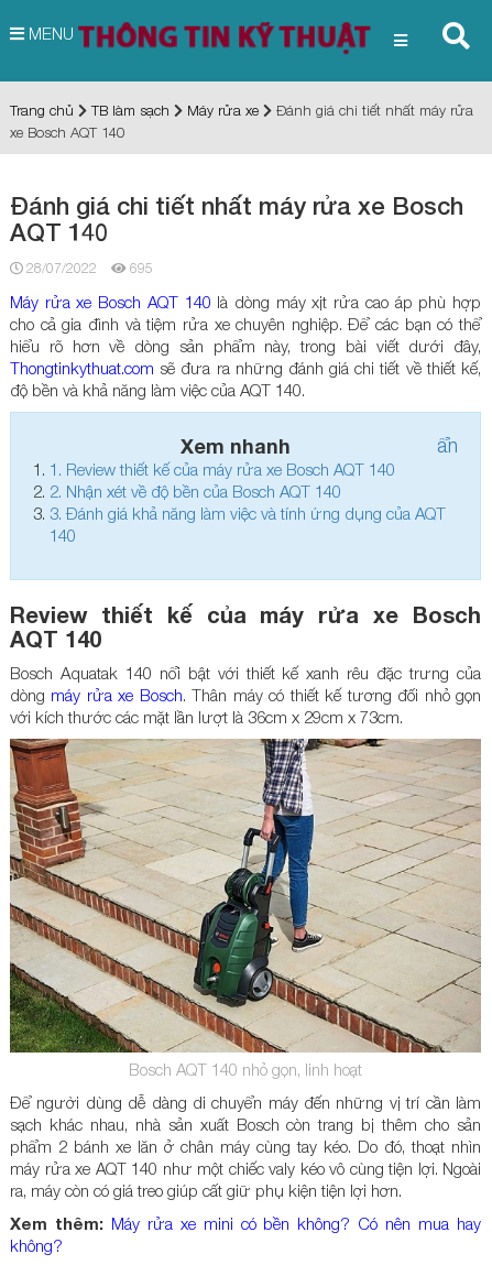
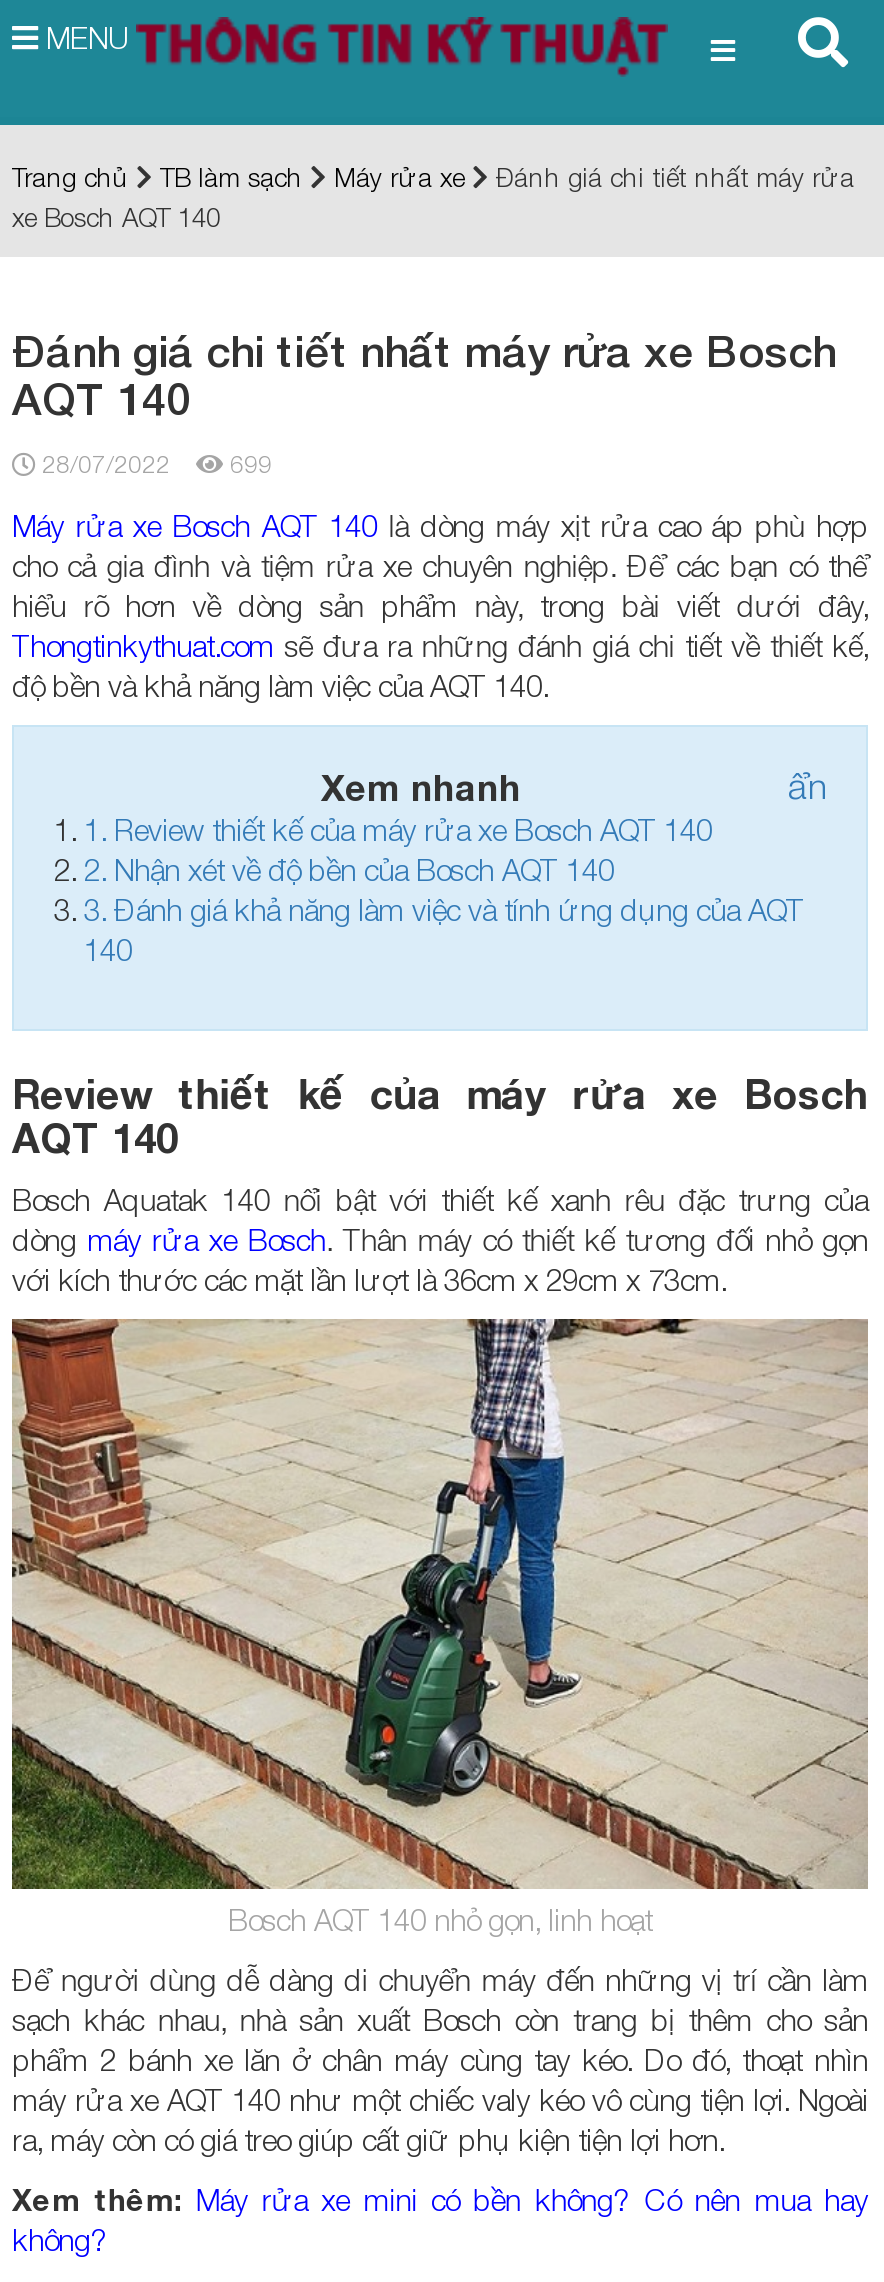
[23,260,153,276] 28/07/2022 695 -> [36,449,272,479] 28/07/2022 699

